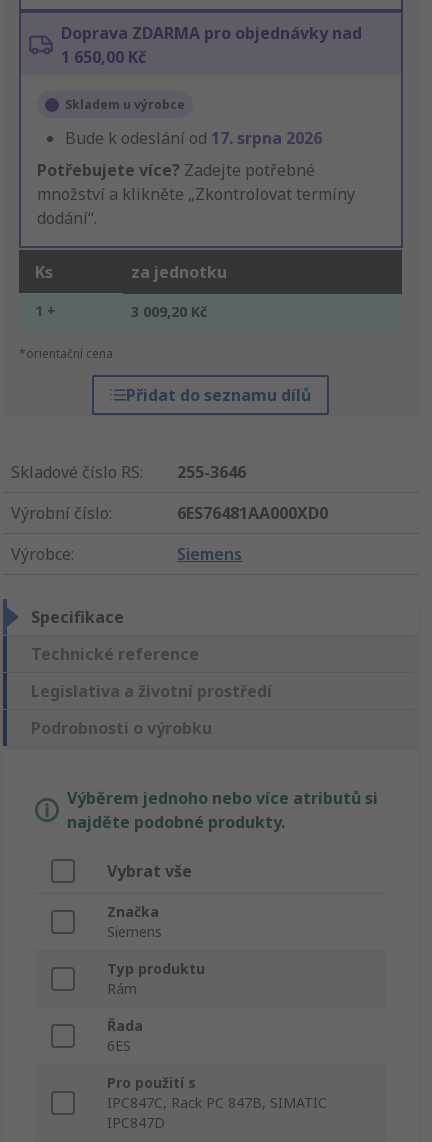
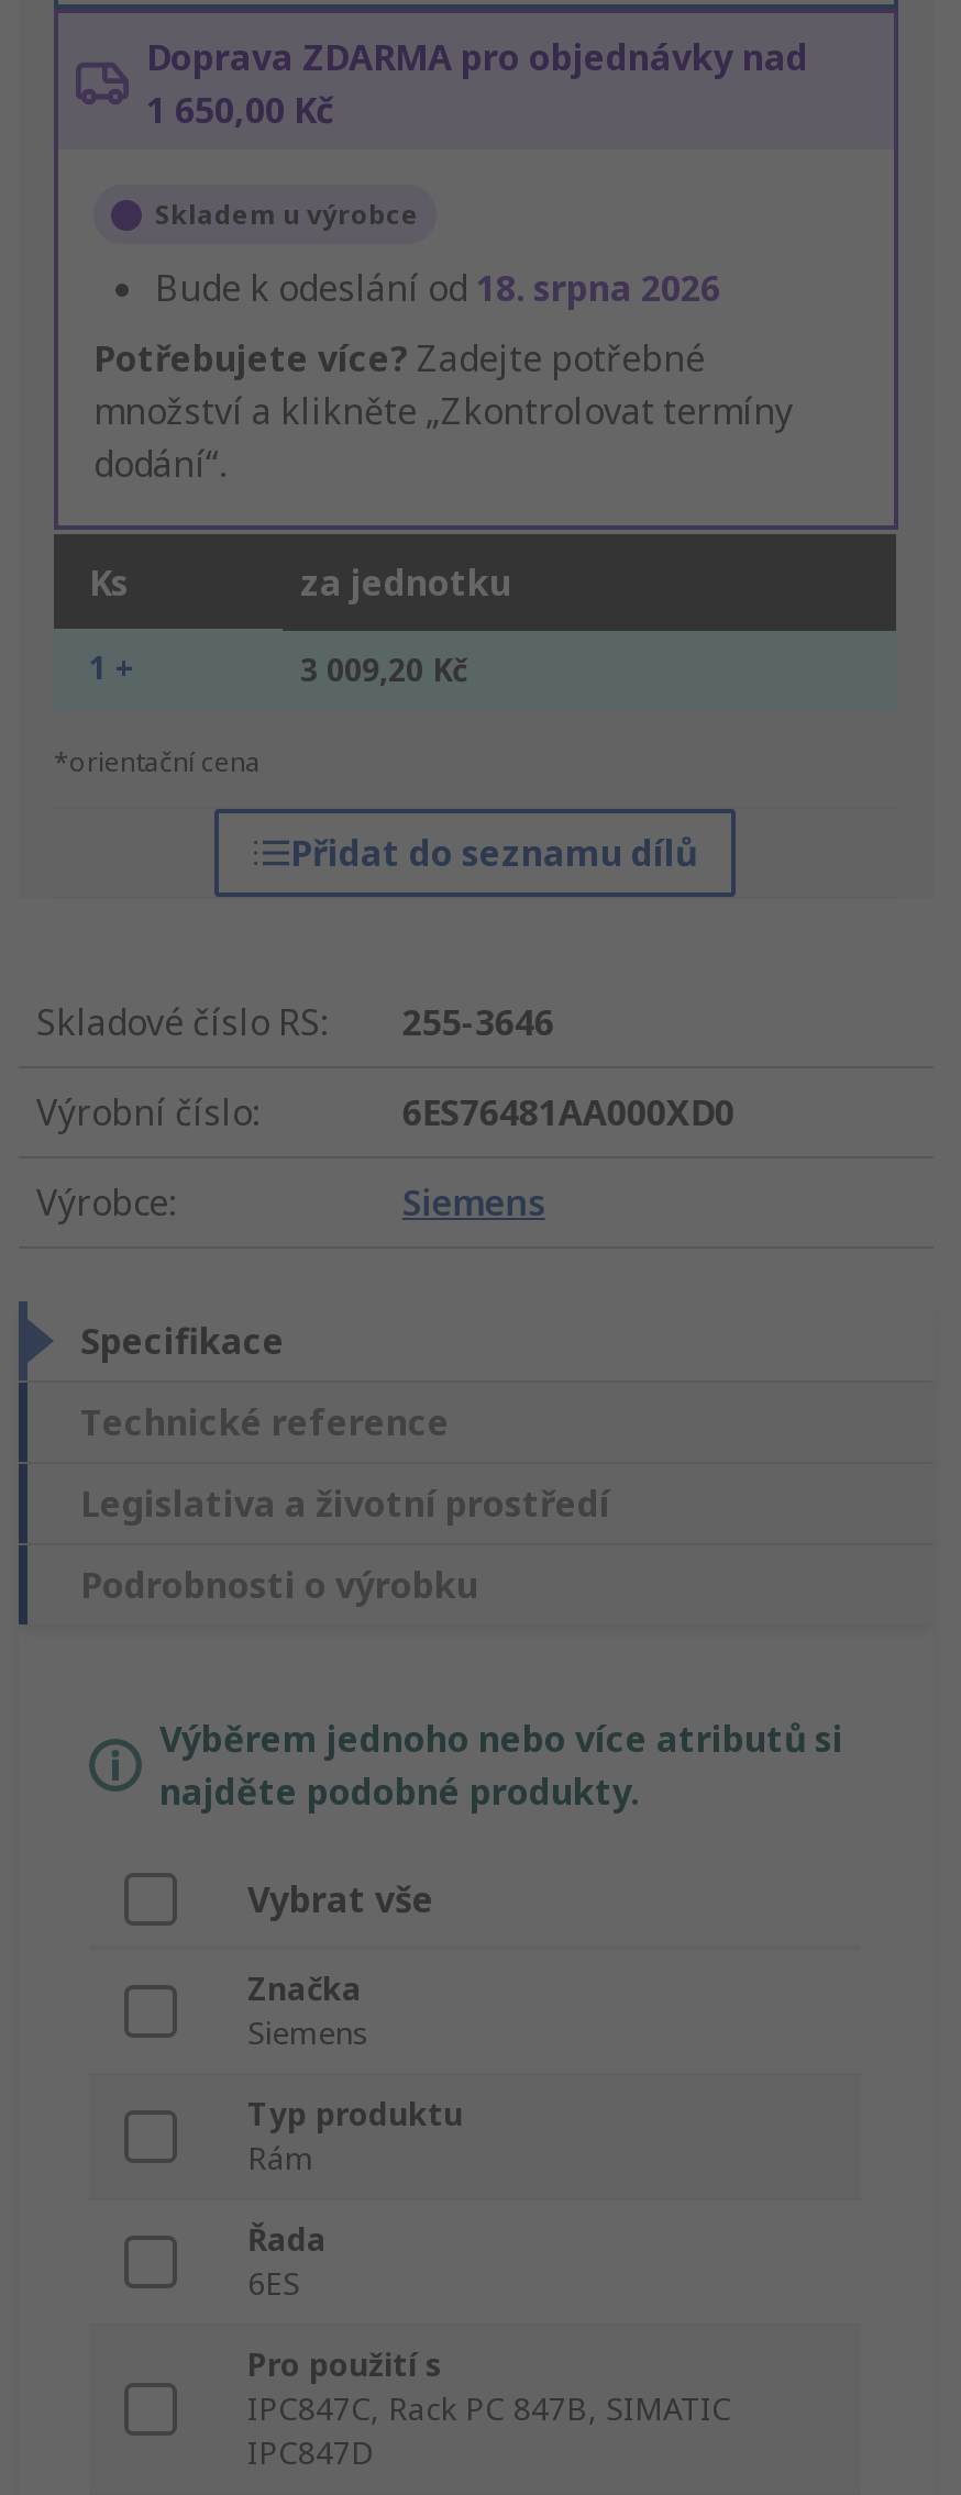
[65,127,322,149] Bude k odeslání od 17. srpna 2026 -> [155,265,720,313] Bude k odeslání od 18. srpna 2026

